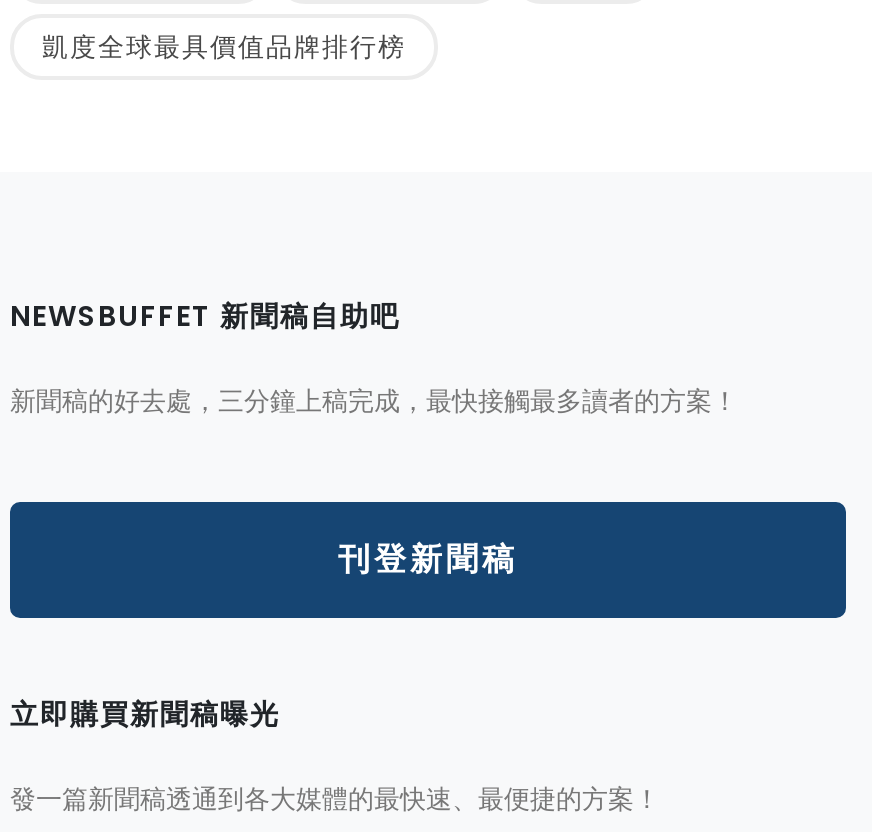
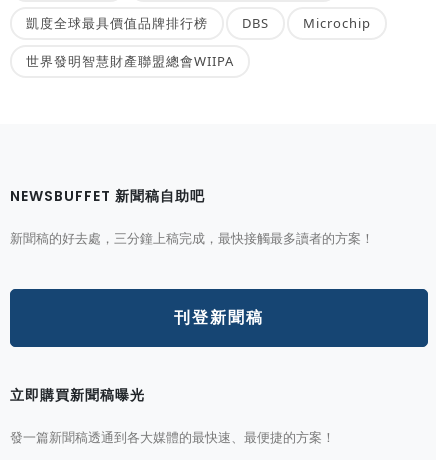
none -> [26,14,371,70] DBS | Microchip | 世界發明智慧財產聯盟總會WIIPA

